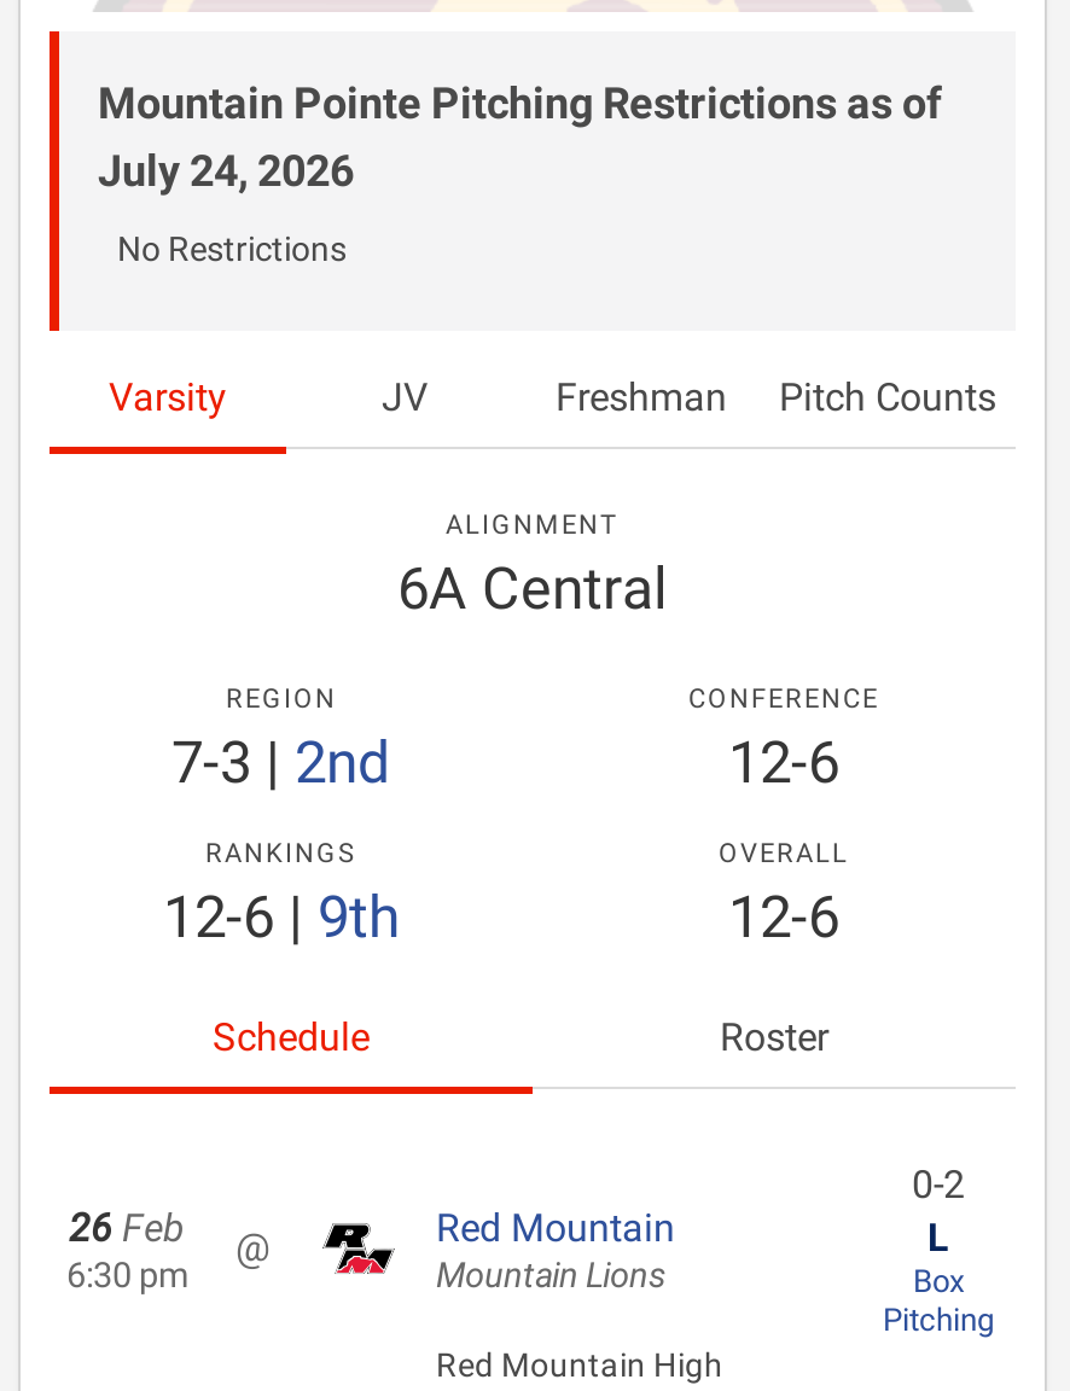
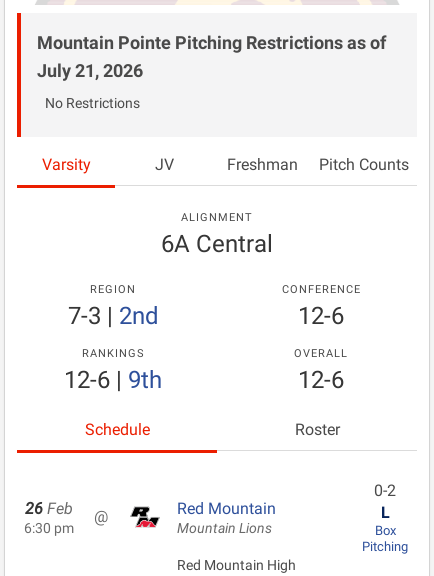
[98,145,354,196] July 24, 2026 -> [37,60,143,81] July 21, 2026

